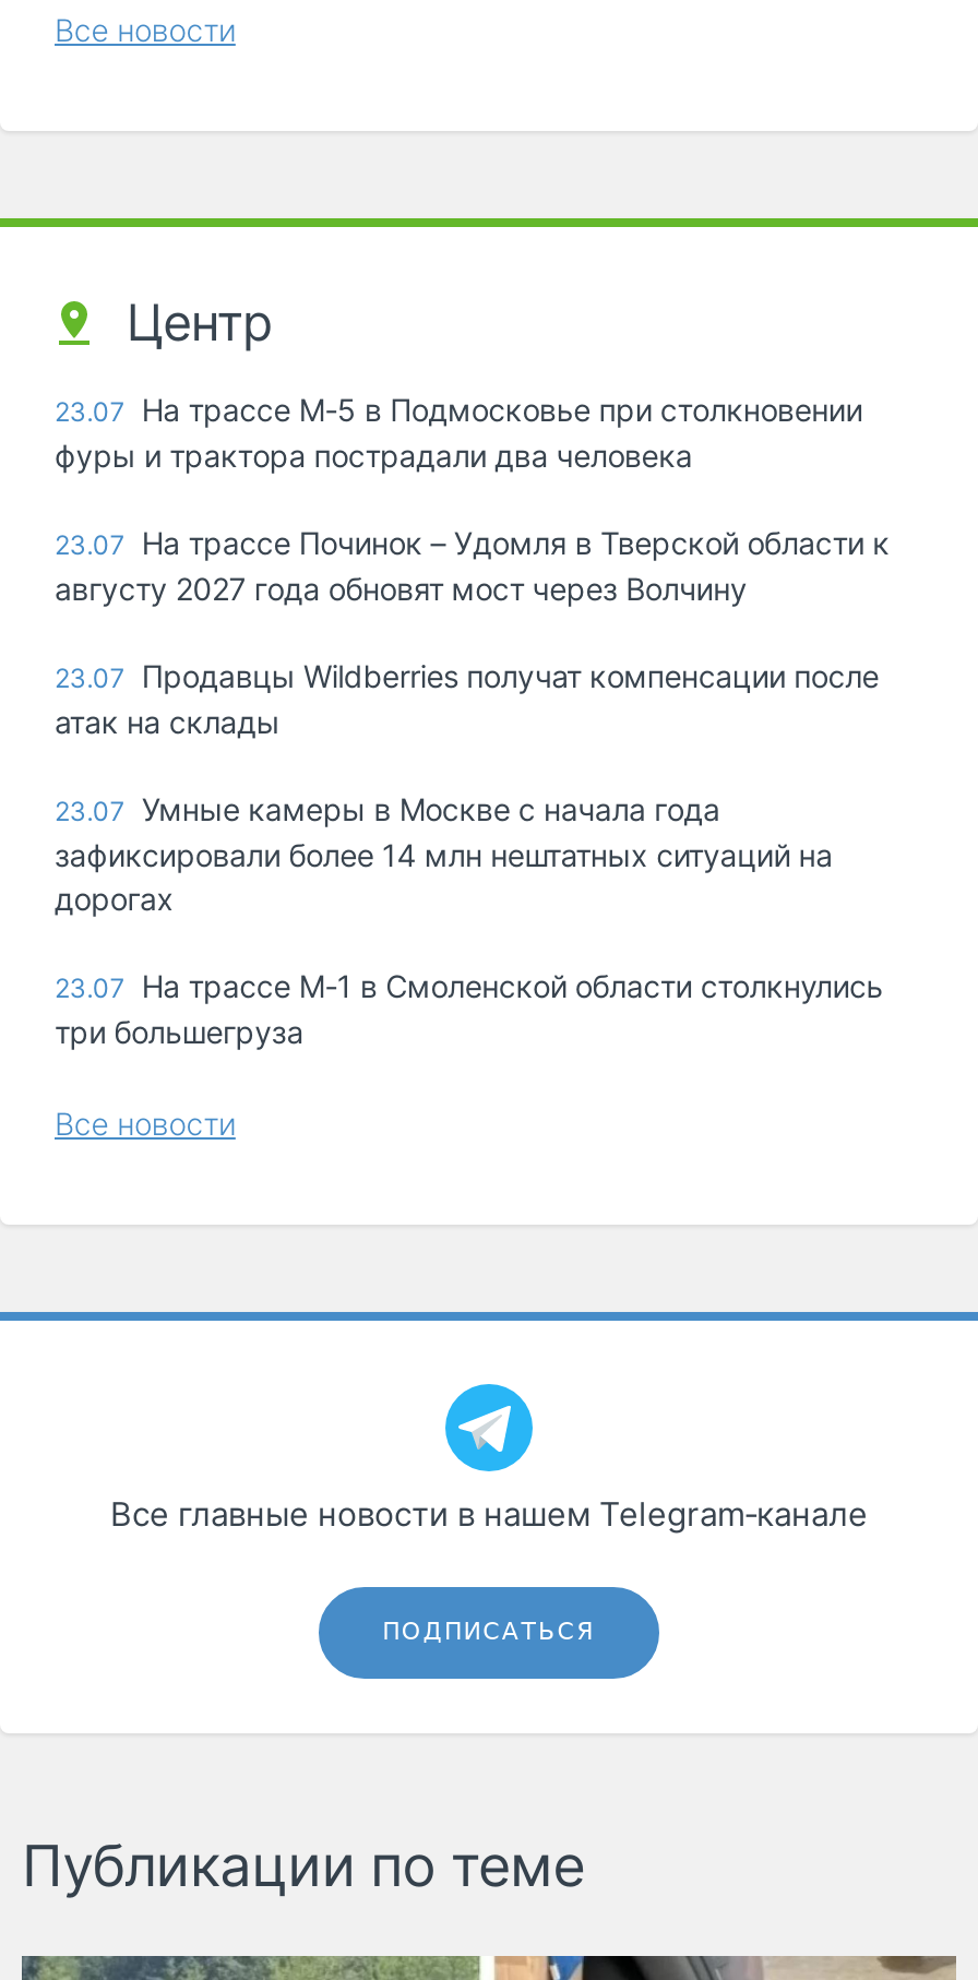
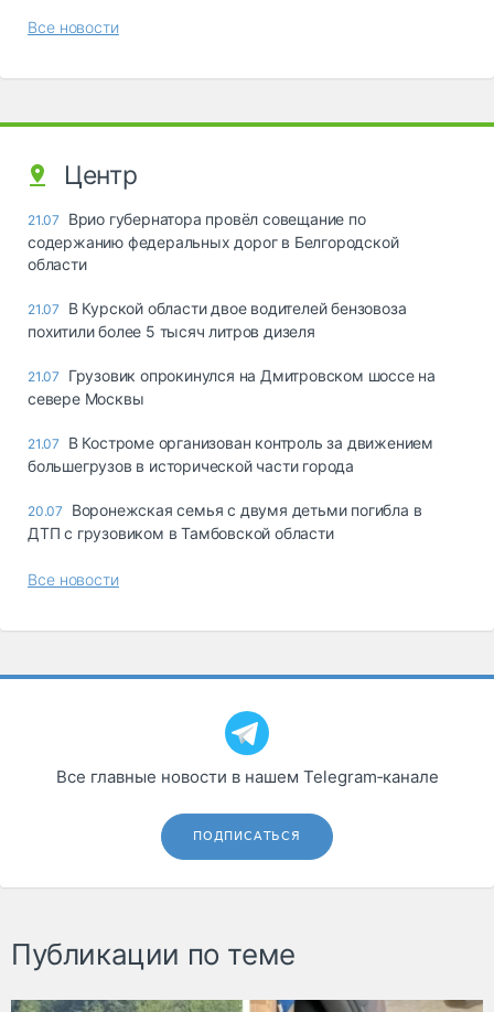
[55,391,862,474] 23.07 На трассе М-5 в Подмосковье при столкновении | фуры и трактора пострадали два человека -> [28,210,399,274] 21.07 Врио губернатора провёл совещание по | содержанию федеральных дорог в Белгородской | области
[55,524,889,607] 23.07 На трассе Починок – Удомля в Тверской области к | августу 2027 года обновят мост через Волчину -> [28,299,406,341] 21.07 В Курской области двое водителей бензовоза | похитили более 5 тысяч литров дизеля
[55,657,879,740] 23.07 Продавцы Wildberries получат компенсации после | атак на склады -> [28,366,436,408] 21.07 Грузовик опрокинулся на Дмитровском шоссе на | севере Москвы
[55,790,833,917] 23.07 Умные камеры в Москве с начала года | зафиксировали более 14 млн нештатных ситуаций на | дорогах -> [28,433,433,475] 21.07 В Костроме организован контроль за движением | большегрузов в исторической части города
[55,967,883,1050] 23.07 На трассе М-1 в Смоленской области столкнулись | три большегруза -> [28,501,422,542] 20.07 Воронежская семья с двумя детьми погибла в | ДТП с грузовиком в Тамбовской области

